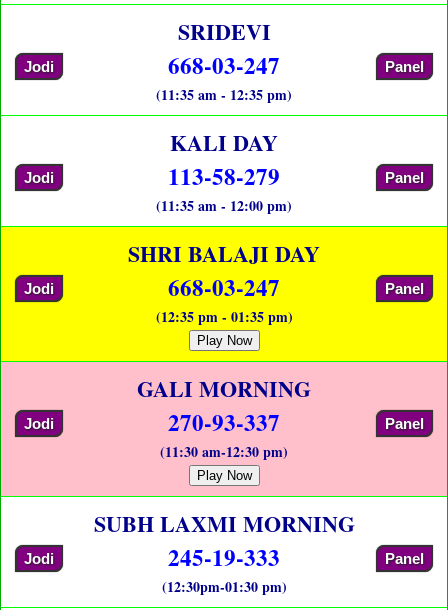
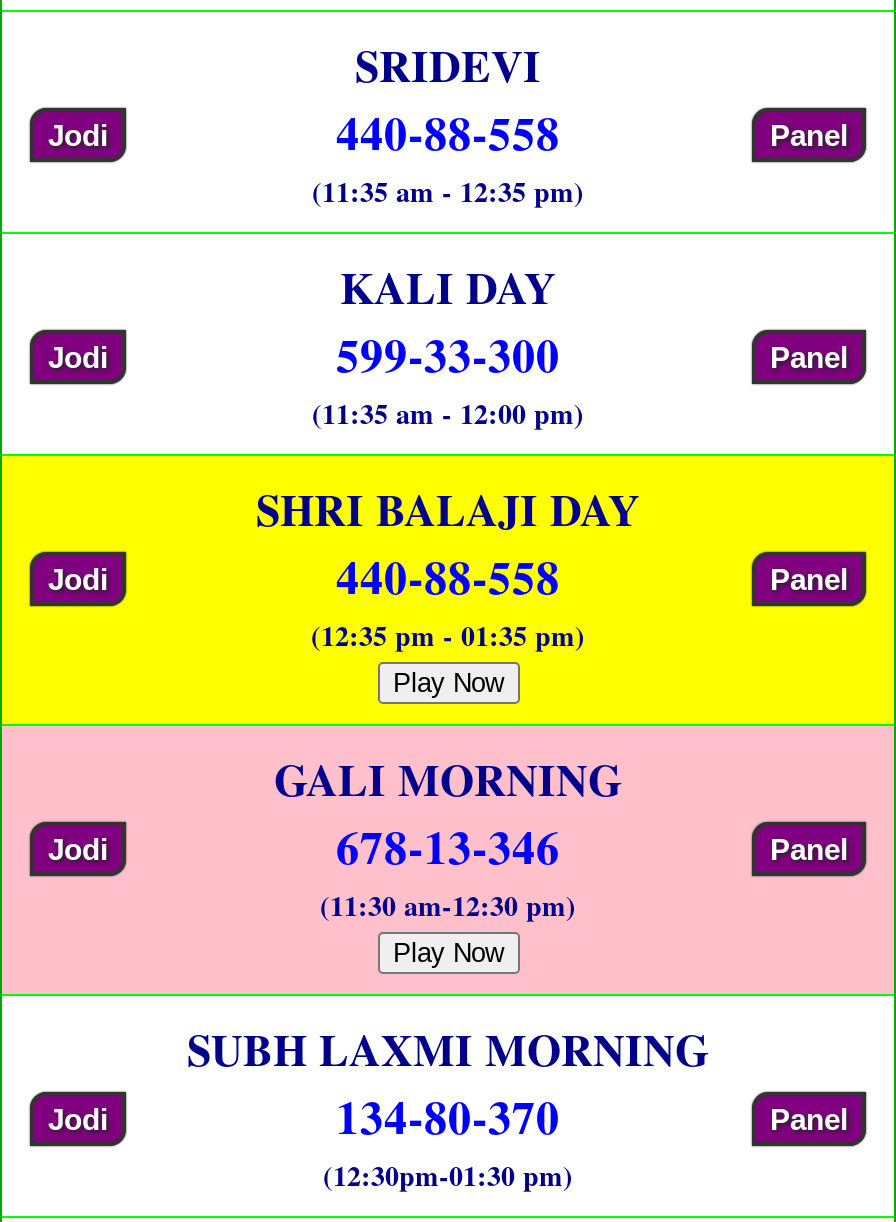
[168,48,280,82] 668-03-247 -> [336,98,560,166] 440-88-558
[168,159,280,193] 113-58-279 -> [336,320,560,388] 599-33-300
[168,270,280,304] 668-03-247 -> [336,542,560,610] 440-88-558
[168,405,280,439] 270-93-337 -> [336,812,560,880] 678-13-346
[168,540,280,574] 245-19-333 -> [336,1082,560,1150] 134-80-370

